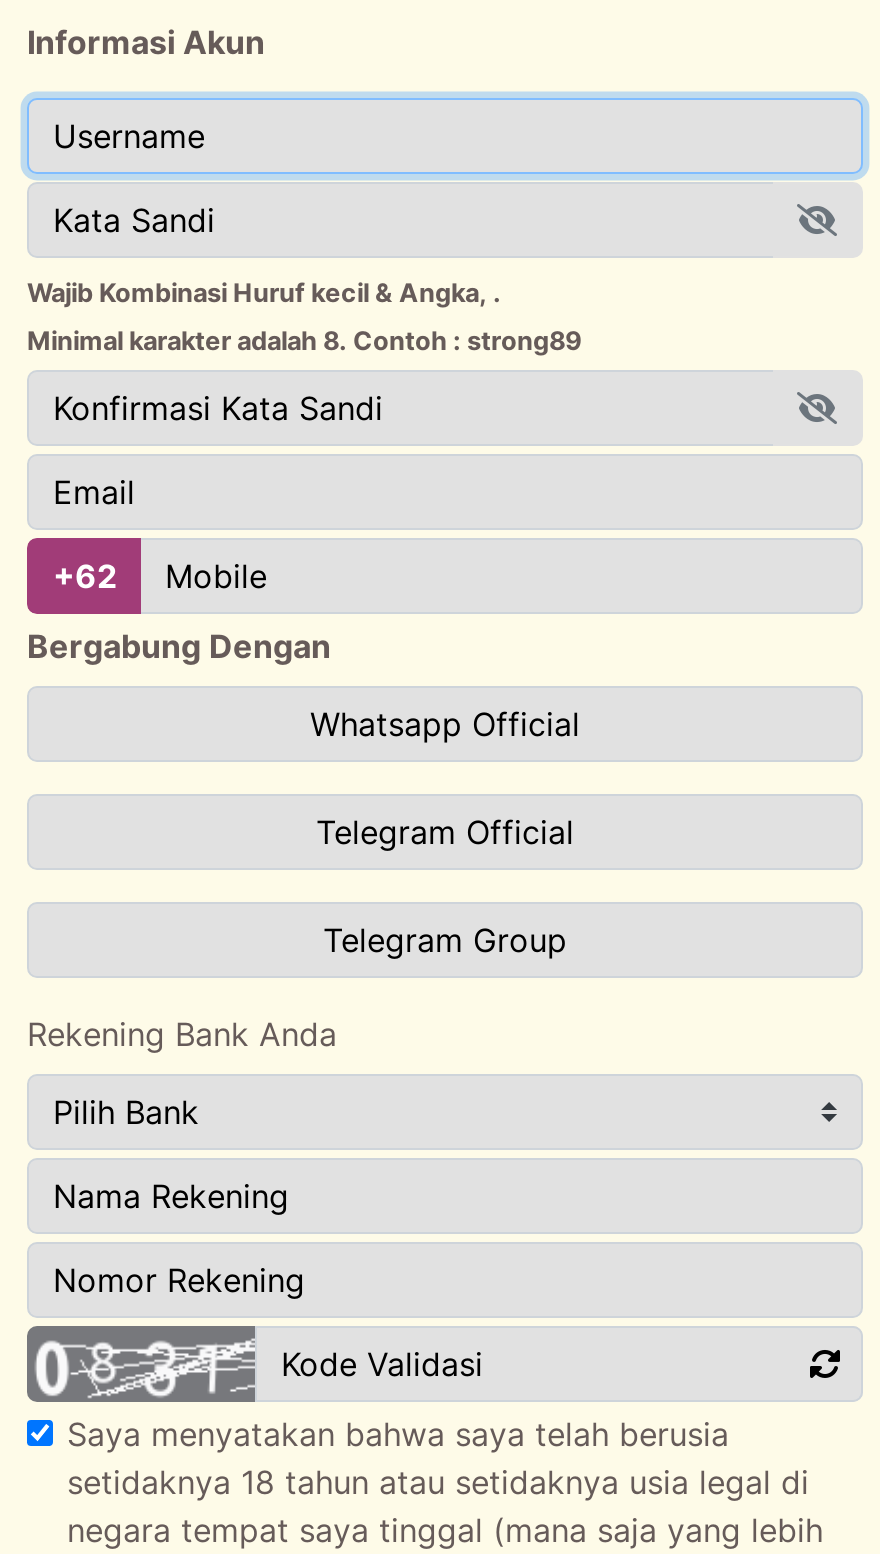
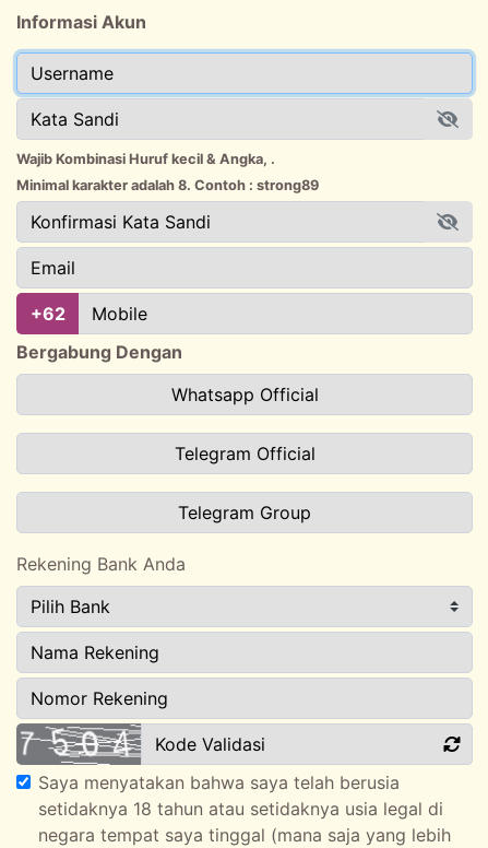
[33,1326,253,1402] [image] -> [20,723,141,765] [image]

